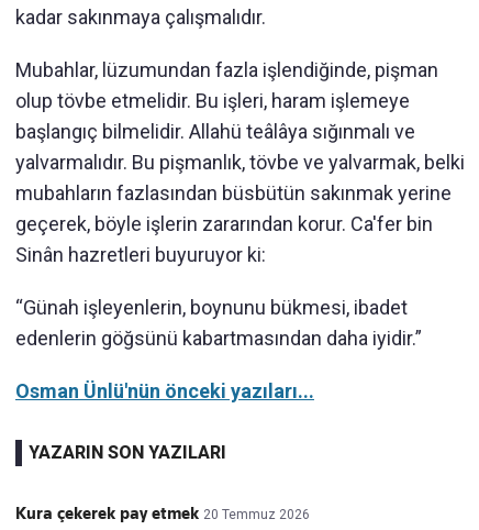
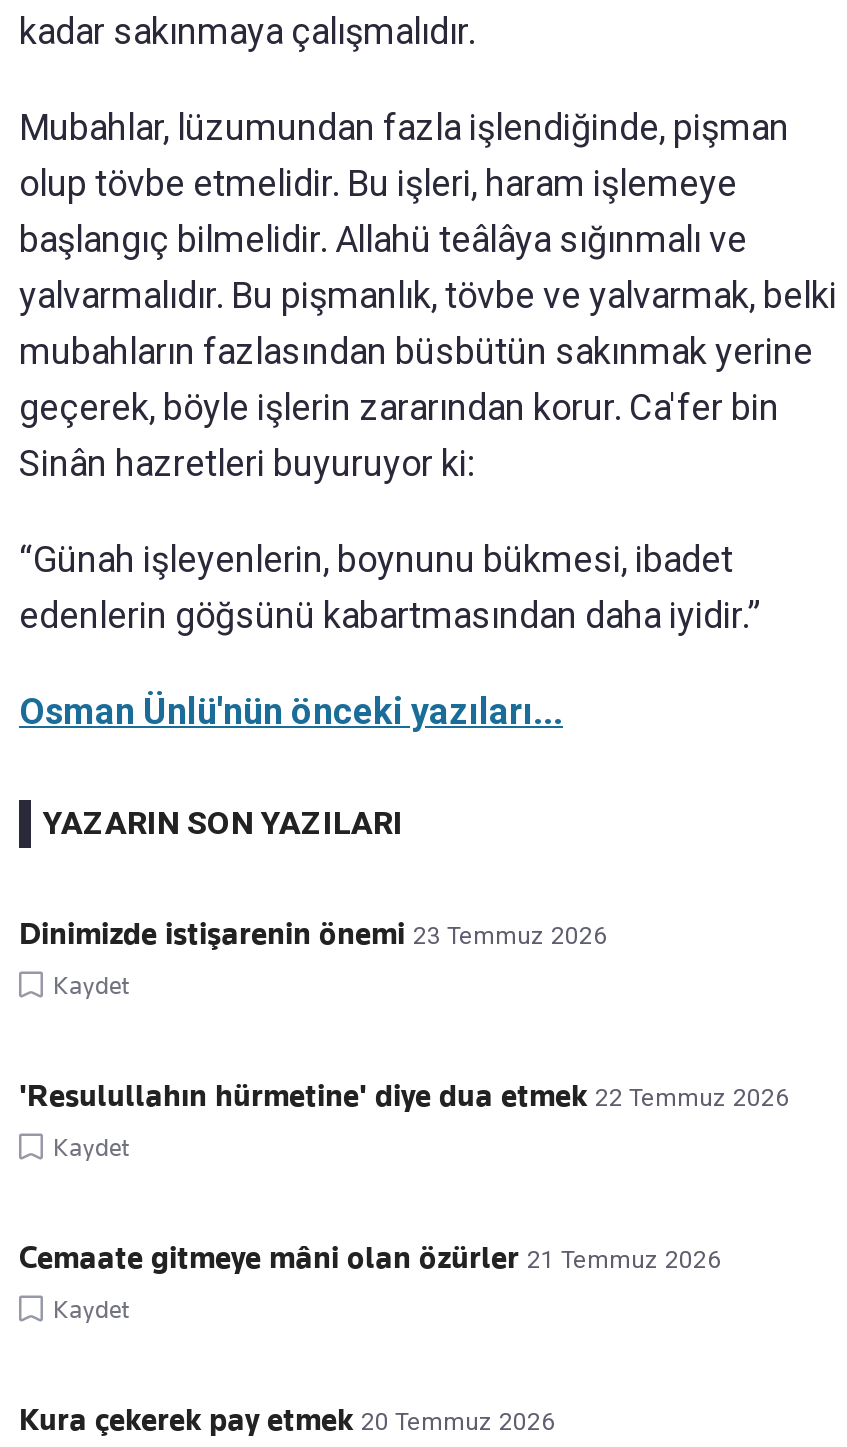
none -> [19,916,789,1324] Dinimizde istişarenin önemi 23 Temmuz 2026 | Kaydet | 'Resulullahın hürmetine' diye dua etmek 22 Temmuz 2026 | Kaydet | Cemaate gitmeye mâni olan özürler 21 Temmuz 2026 | Kaydet

